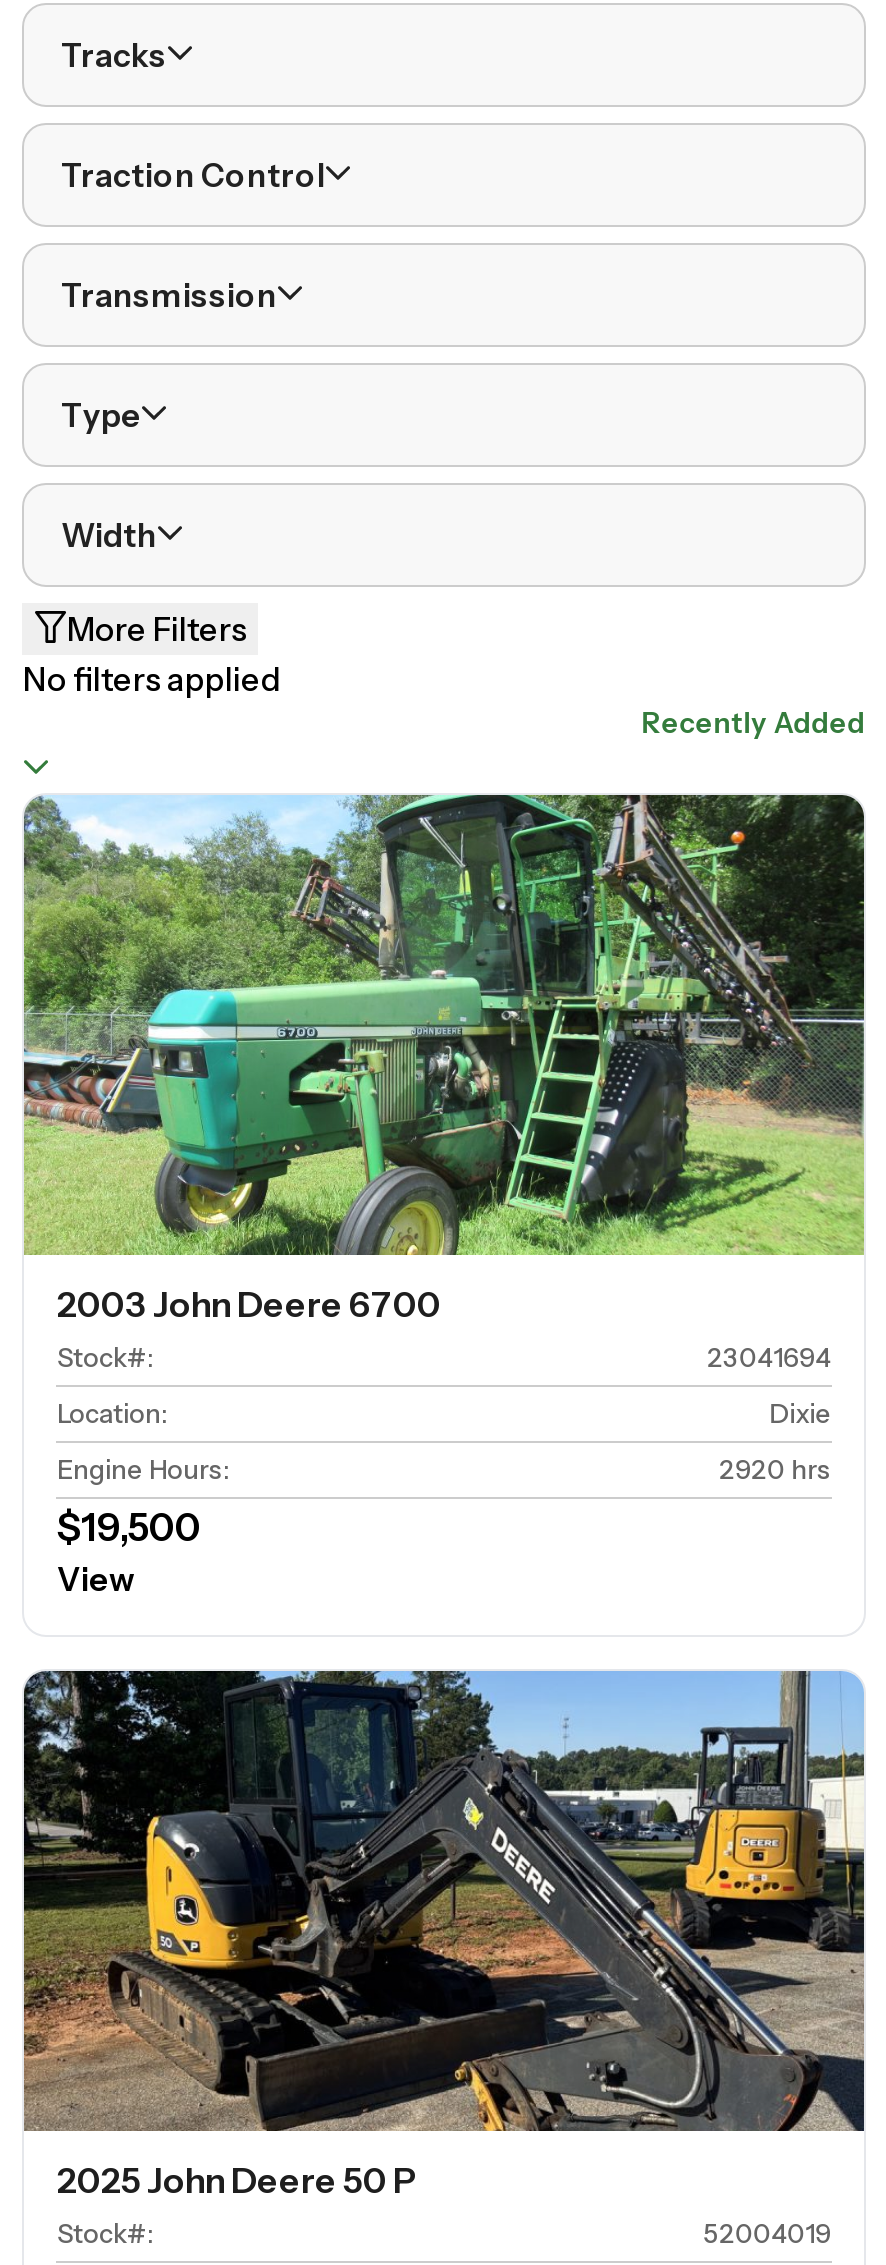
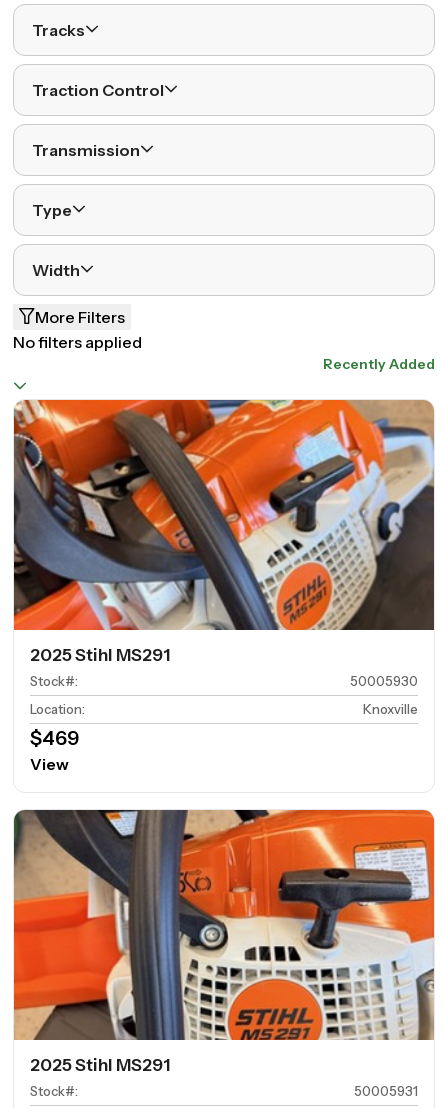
[22,793,866,1326] [image] | 2003 John Deere 6700 -> [13,399,435,665] [image] | 2025 Stihl MS291
[707,1342,831,1374] 23041694 -> [350,673,418,689] 50005930
[57,1398,831,1552] Dixie | Engine Hours: | 2920 hrs | $19,500 -> [30,701,418,750] Knoxville | $469
[22,1669,866,2202] [image] | 2025 John Deere 50 P -> [13,809,435,1075] [image] | 2025 Stihl MS291
[703,2218,831,2250] 52004019 -> [354,1083,418,1099] 50005931

